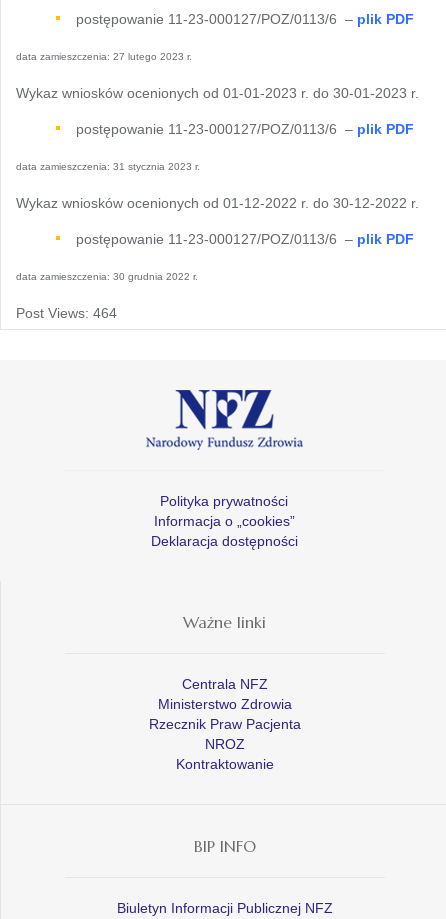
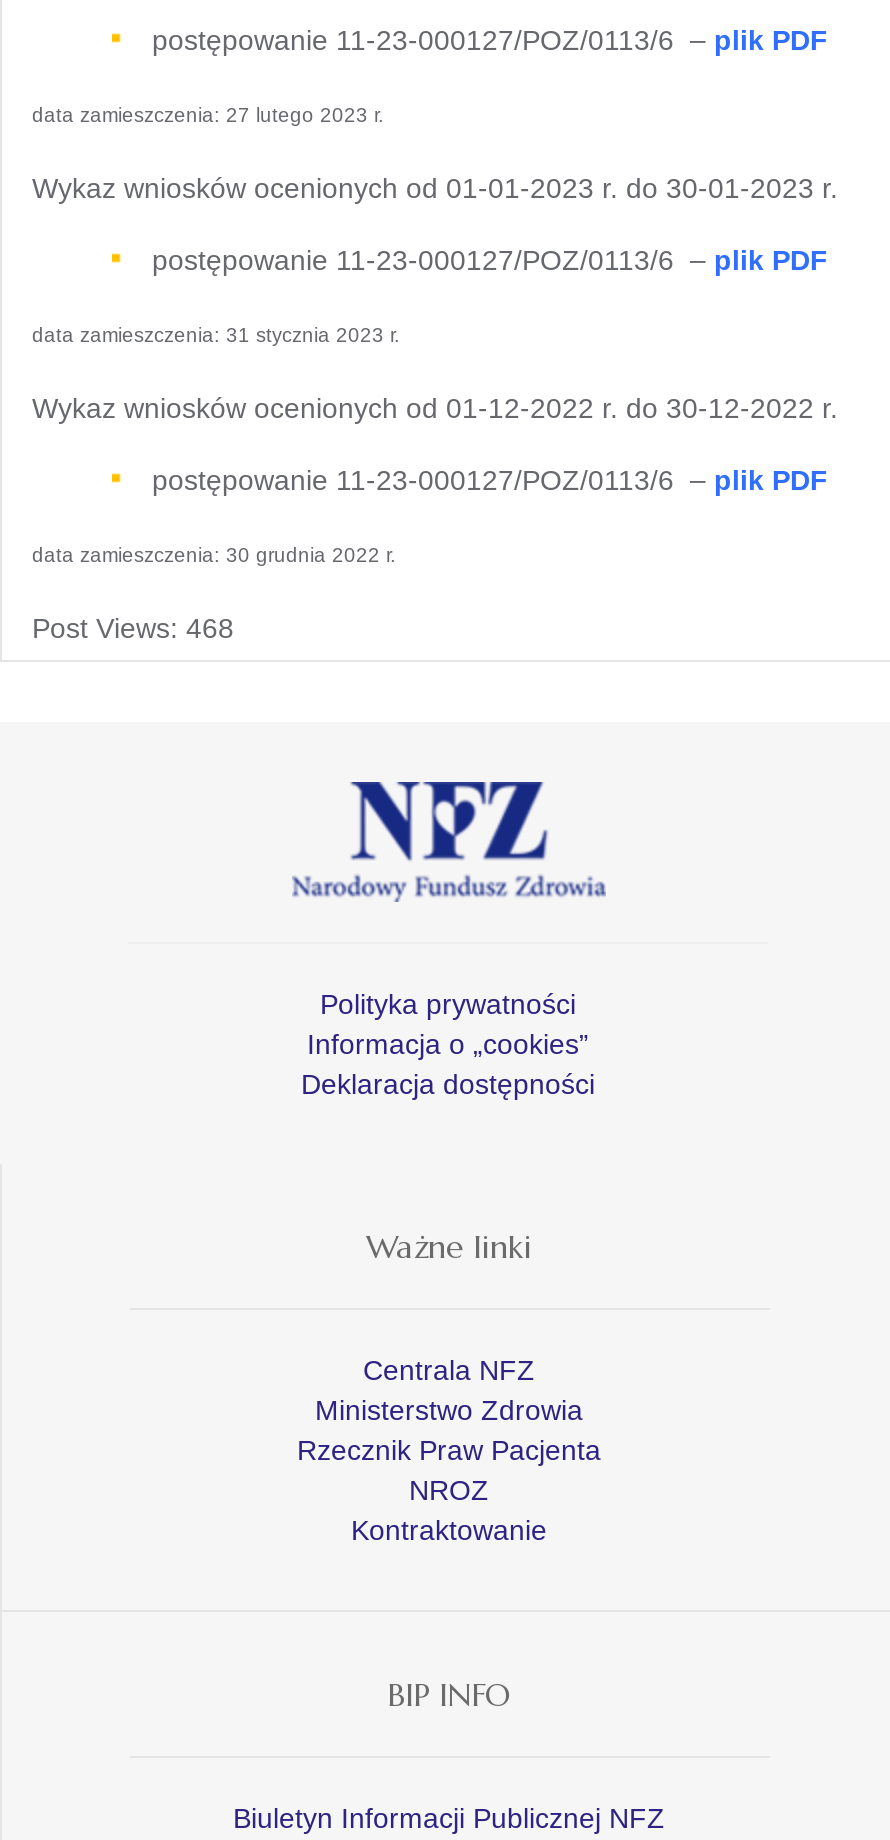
[16,305,117,321] Post Views: 464 -> [32,612,234,644] Post Views: 468

